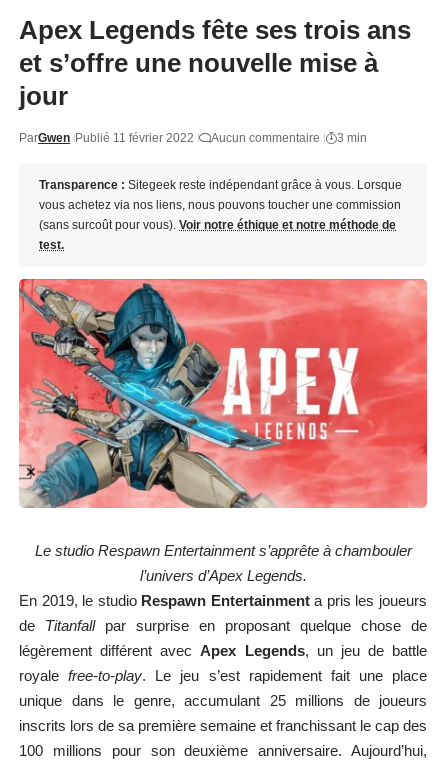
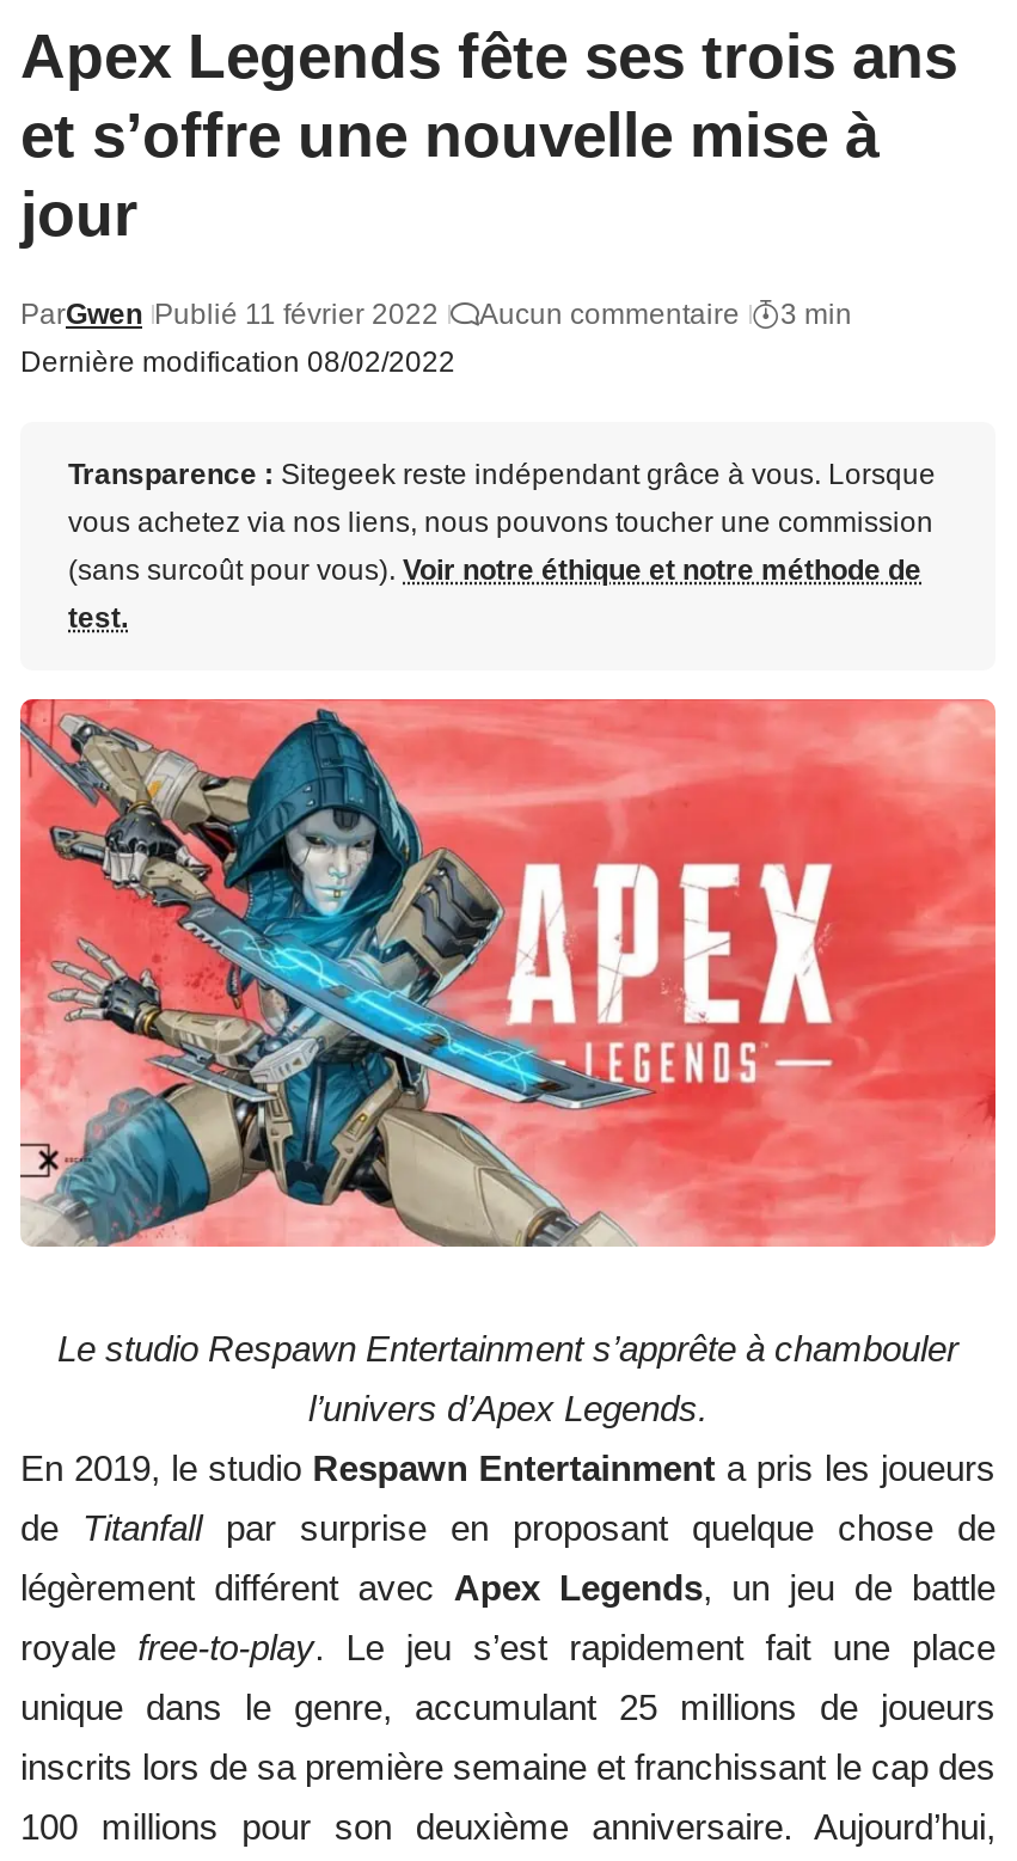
none -> [20,345,455,379] Dernière modification 08/02/2022

